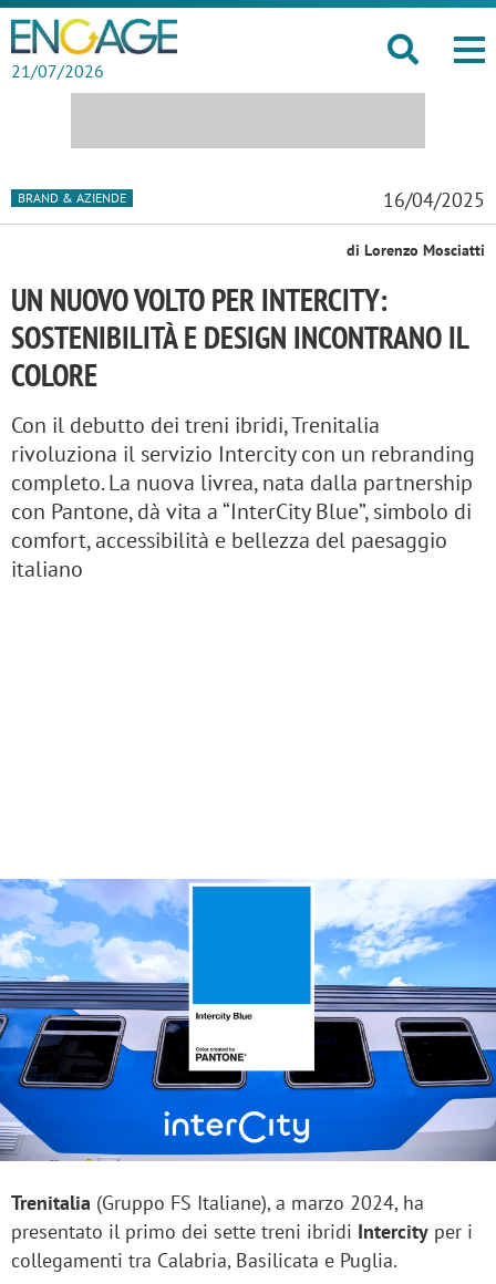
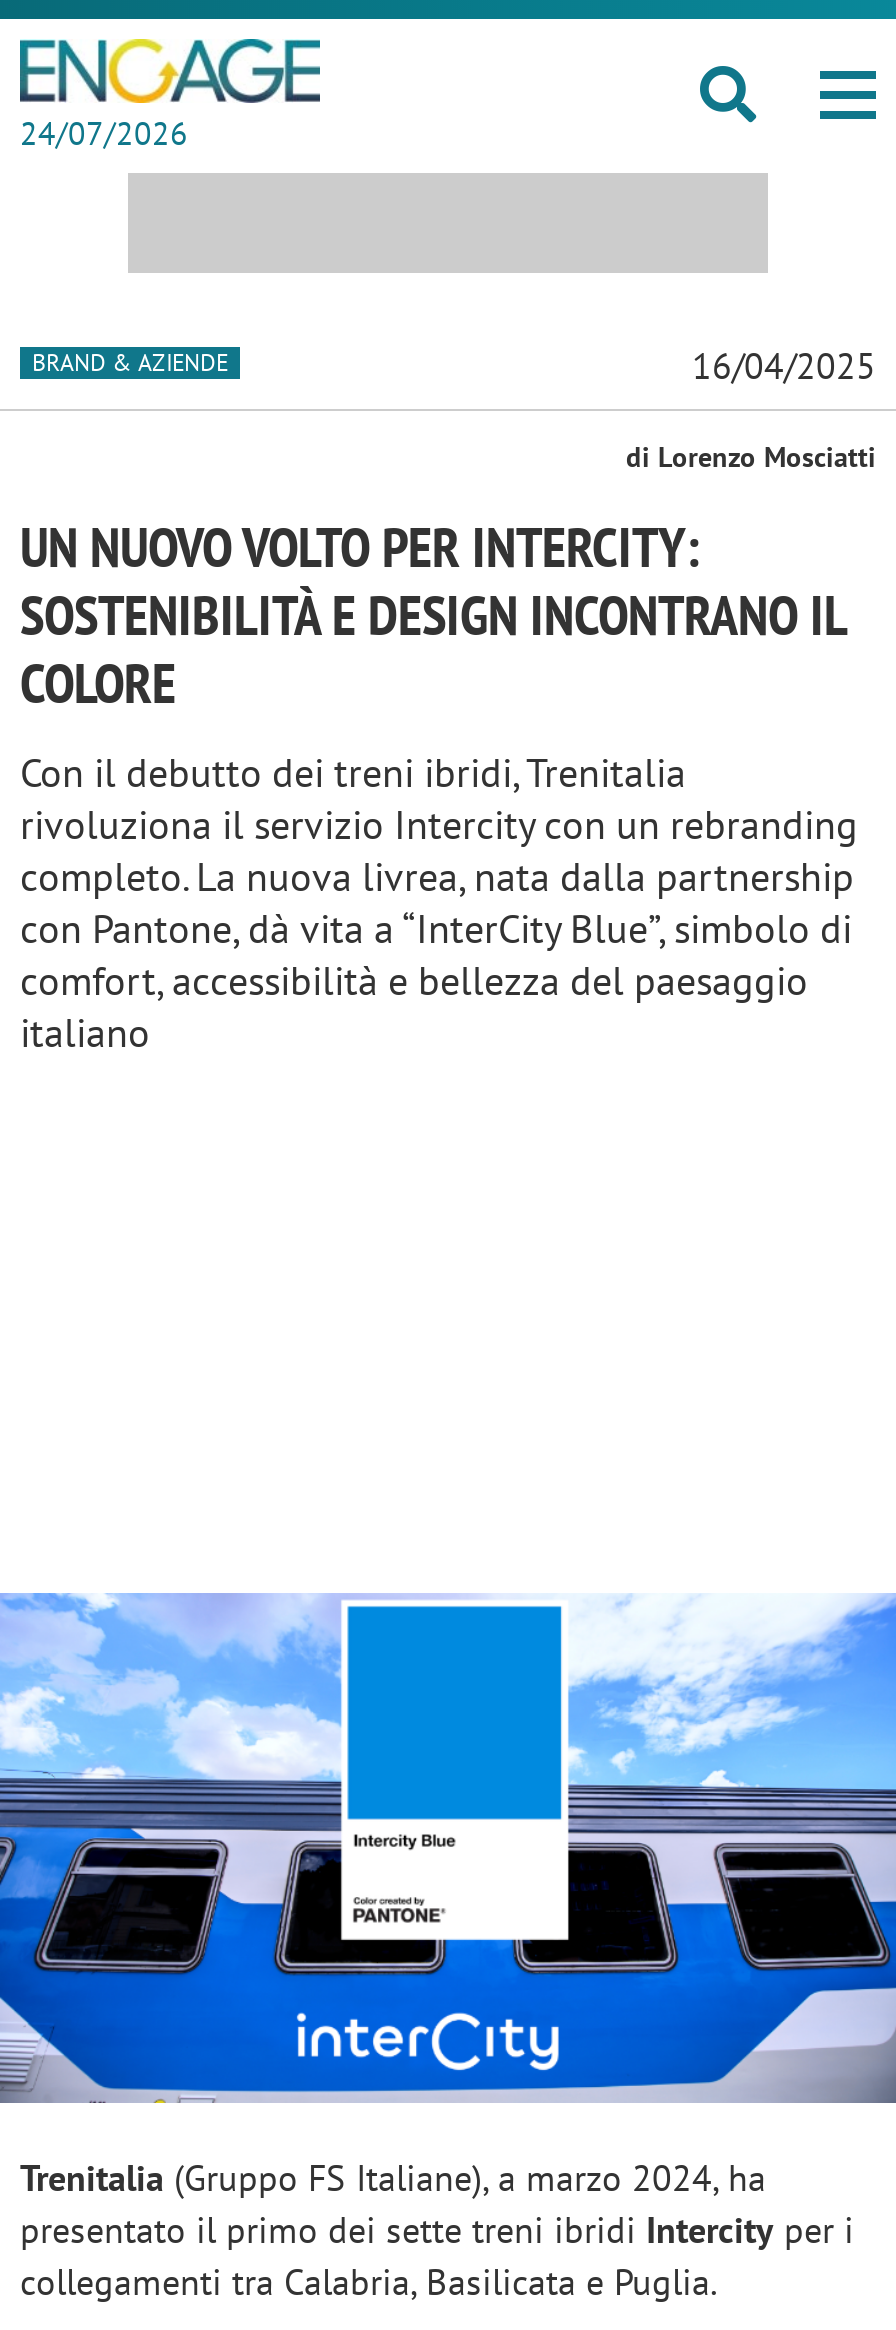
[11,60,104,82] 21/07/2026 -> [20,113,188,153] 24/07/2026

